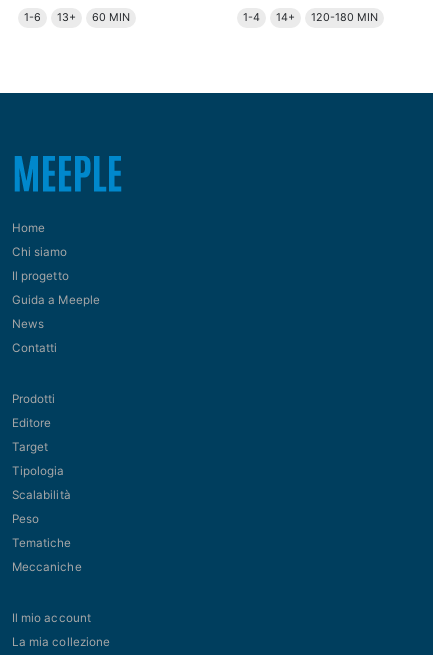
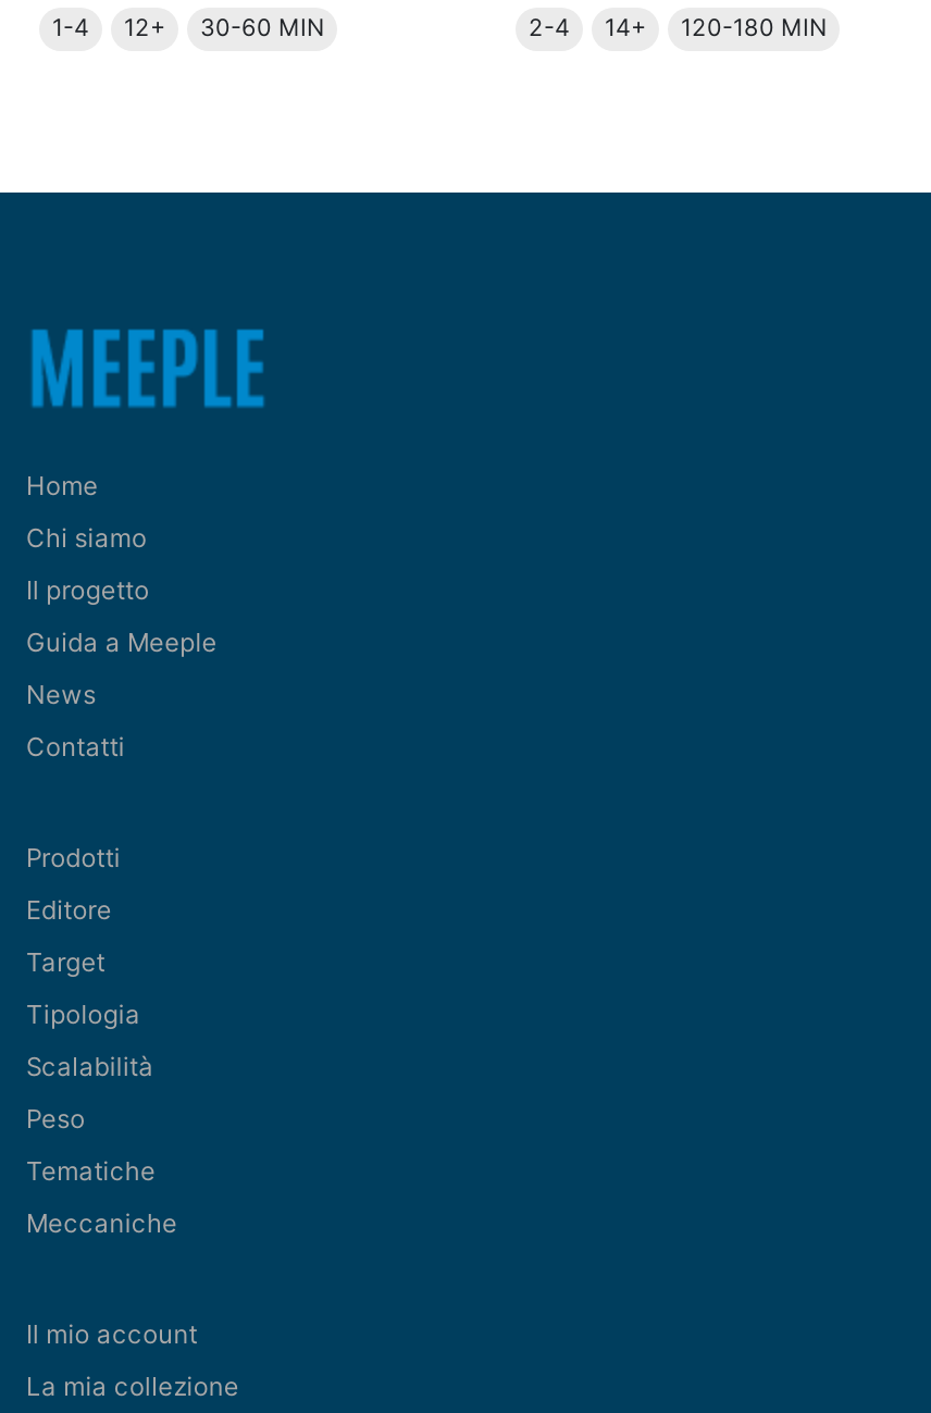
[24,11,130,24] 1-6 | 13+ | 60 MIN -> [52,14,324,42] 1-4 | 12+ | 30-60 MIN
[243,11,378,24] 1-4 14+ 120-180 MIN -> [529,14,827,42] 2-4 14+ 120-180 MIN

